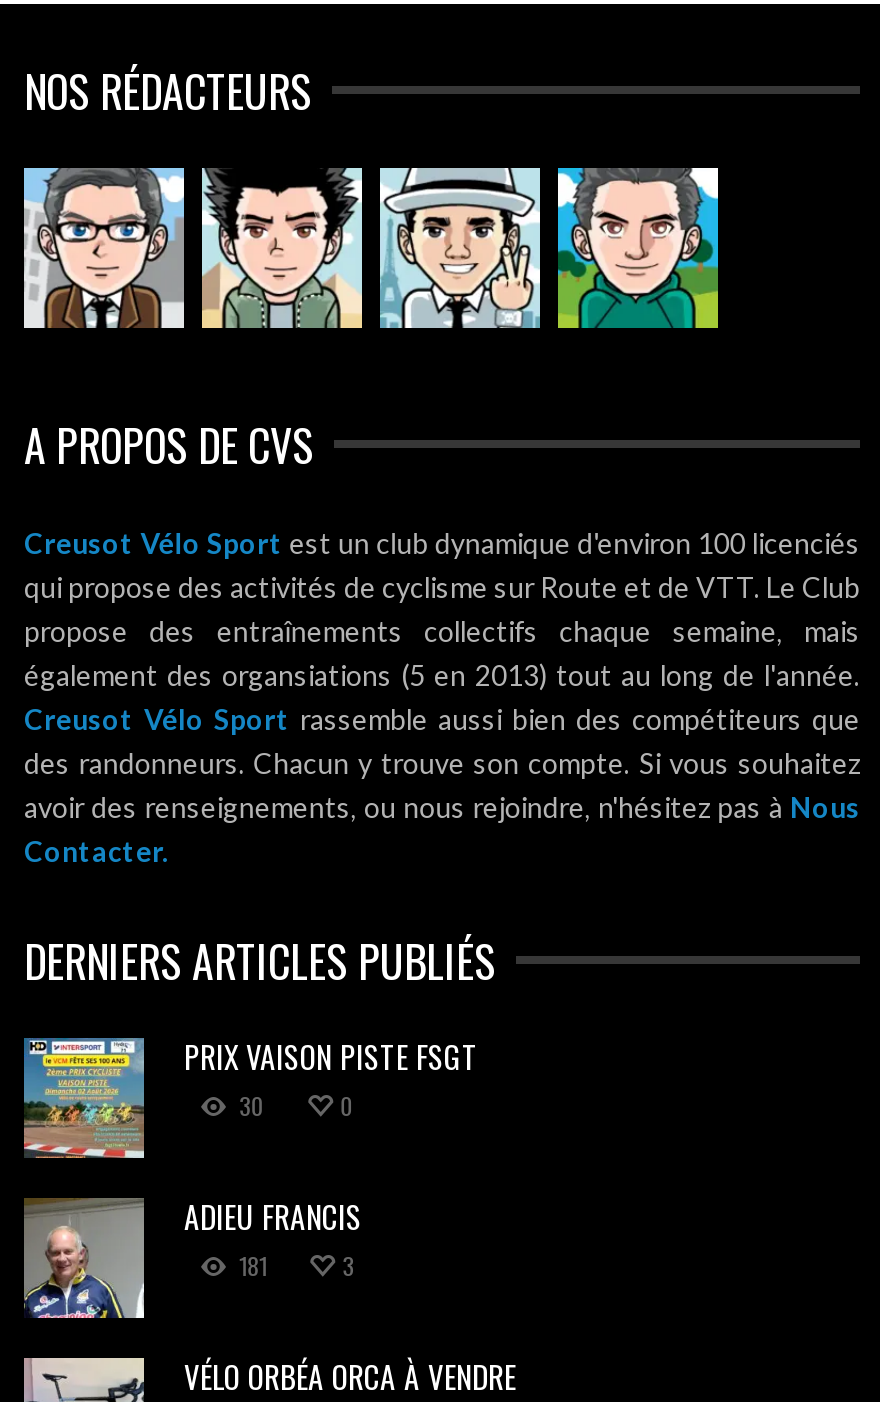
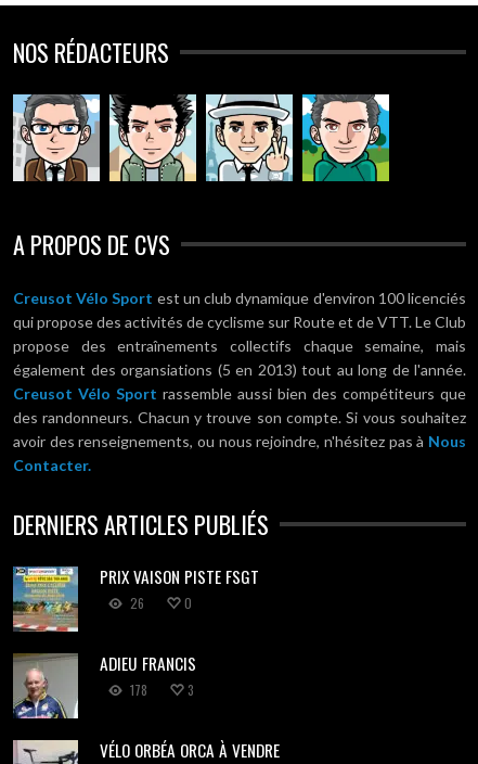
[239,1087,265,1121] 30 -> [130,593,144,612] 26
[239,1247,267,1281] 181 -> [130,680,147,698] 178

